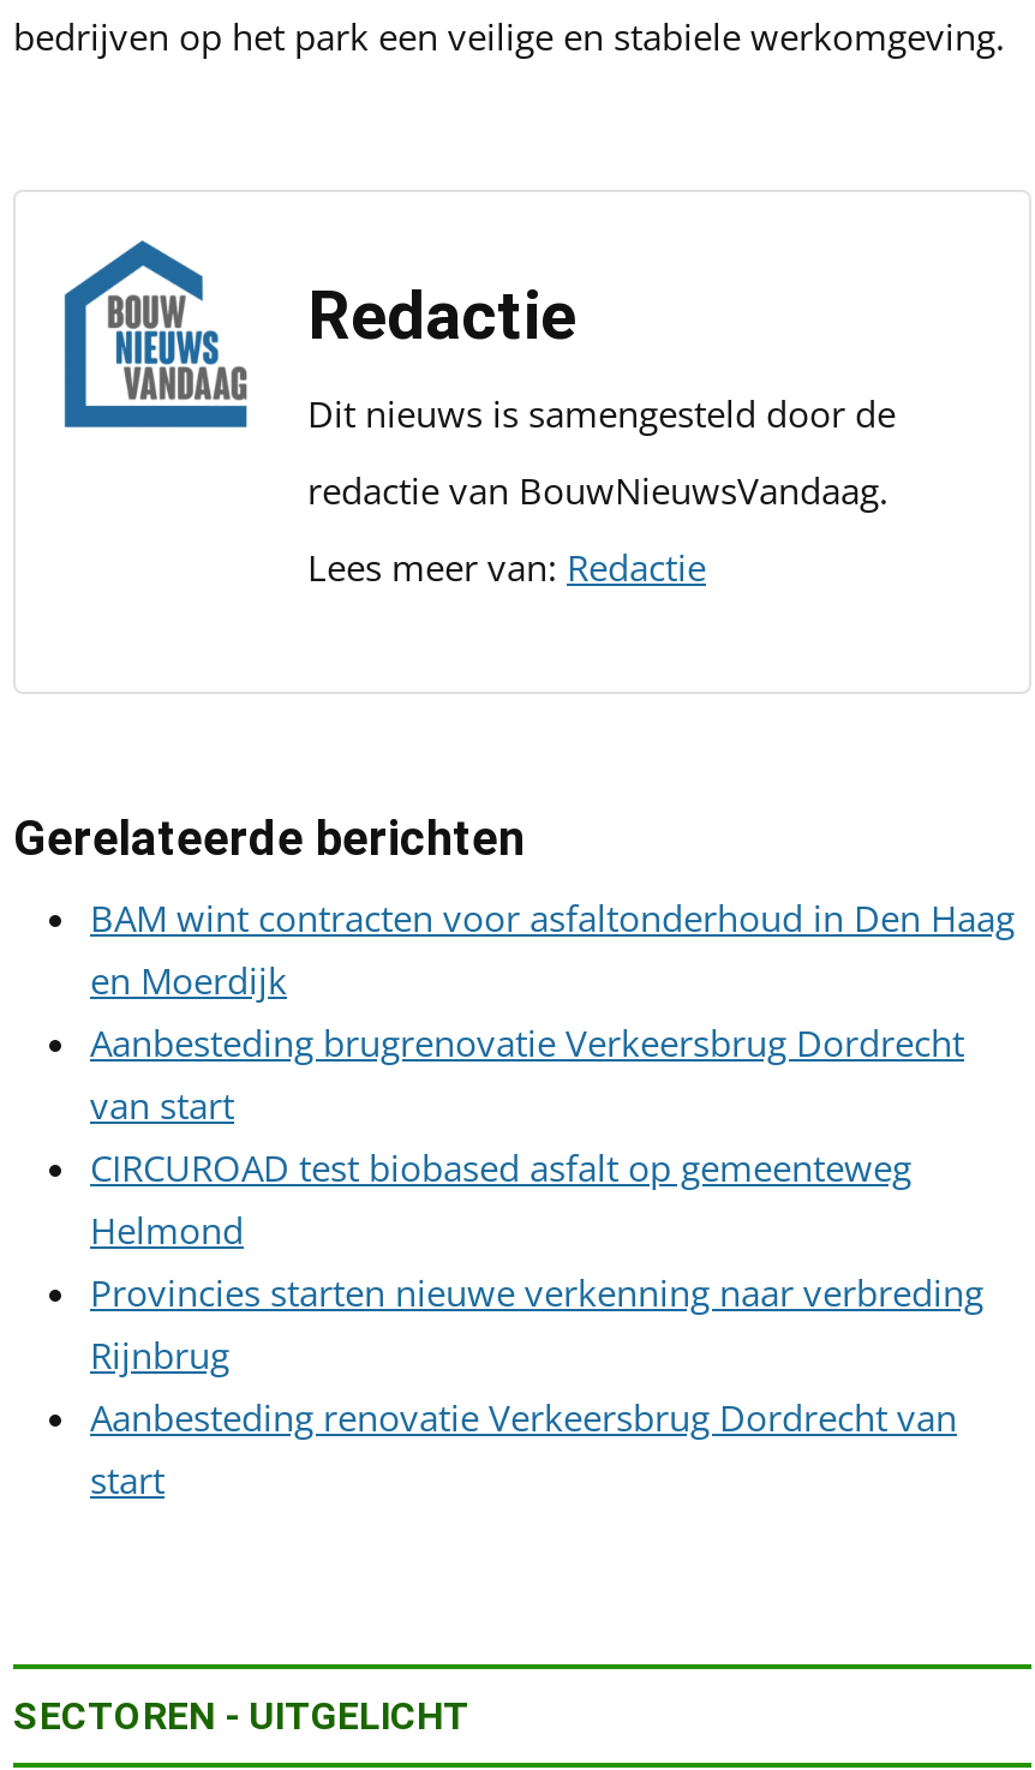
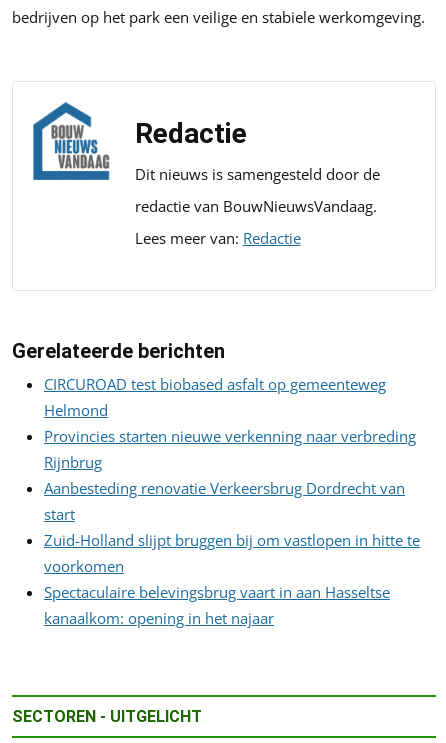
[90,894,1015,1129] BAM wint contracten voor asfaltonderhoud in Den Haag | en Moerdijk | Aanbesteding brugrenovatie Verkeersbrug Dordrecht | van start -> none
moved [90,1144,983,1504] -> [44,374,416,524]: CIRCUROAD test biobased asfalt op gemeenteweg | Helmond | Provincies starten nieuwe verkenning naar verbreding | Rijnbrug | Aanbesteding renovatie Verkeersbrug Dordrecht van | start
none -> [44,530,420,628] Zuid-Holland slijpt bruggen bij om vastlopen in hitte te | voorkomen | Spectaculaire belevingsbrug vaart in aan Hasseltse | kanaalkom: opening in het najaar

